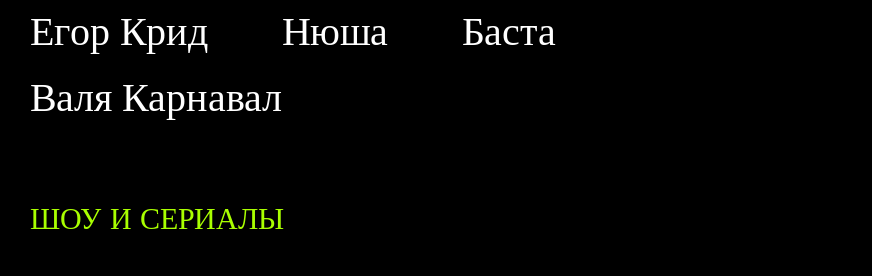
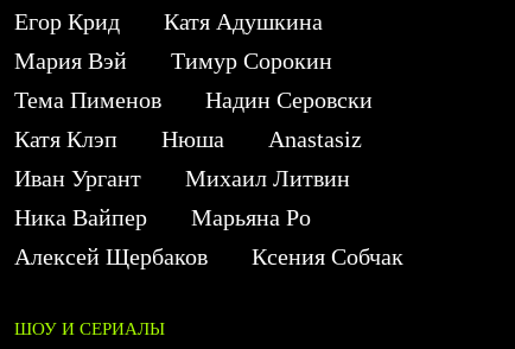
[30,9,556,119] Баста | Валя Карнавал -> [14,126,403,269] Anastasiz | Иван Ургант | Михаил Литвин | Ника Вайпер | Марьяна Ро | Алексей Щербаков | Ксения Собчак
none -> [14,8,373,152] Катя Адушкина | Мария Вэй | Тимур Сорокин | Тема Пименов | Надин Серовски | Катя Клэп

